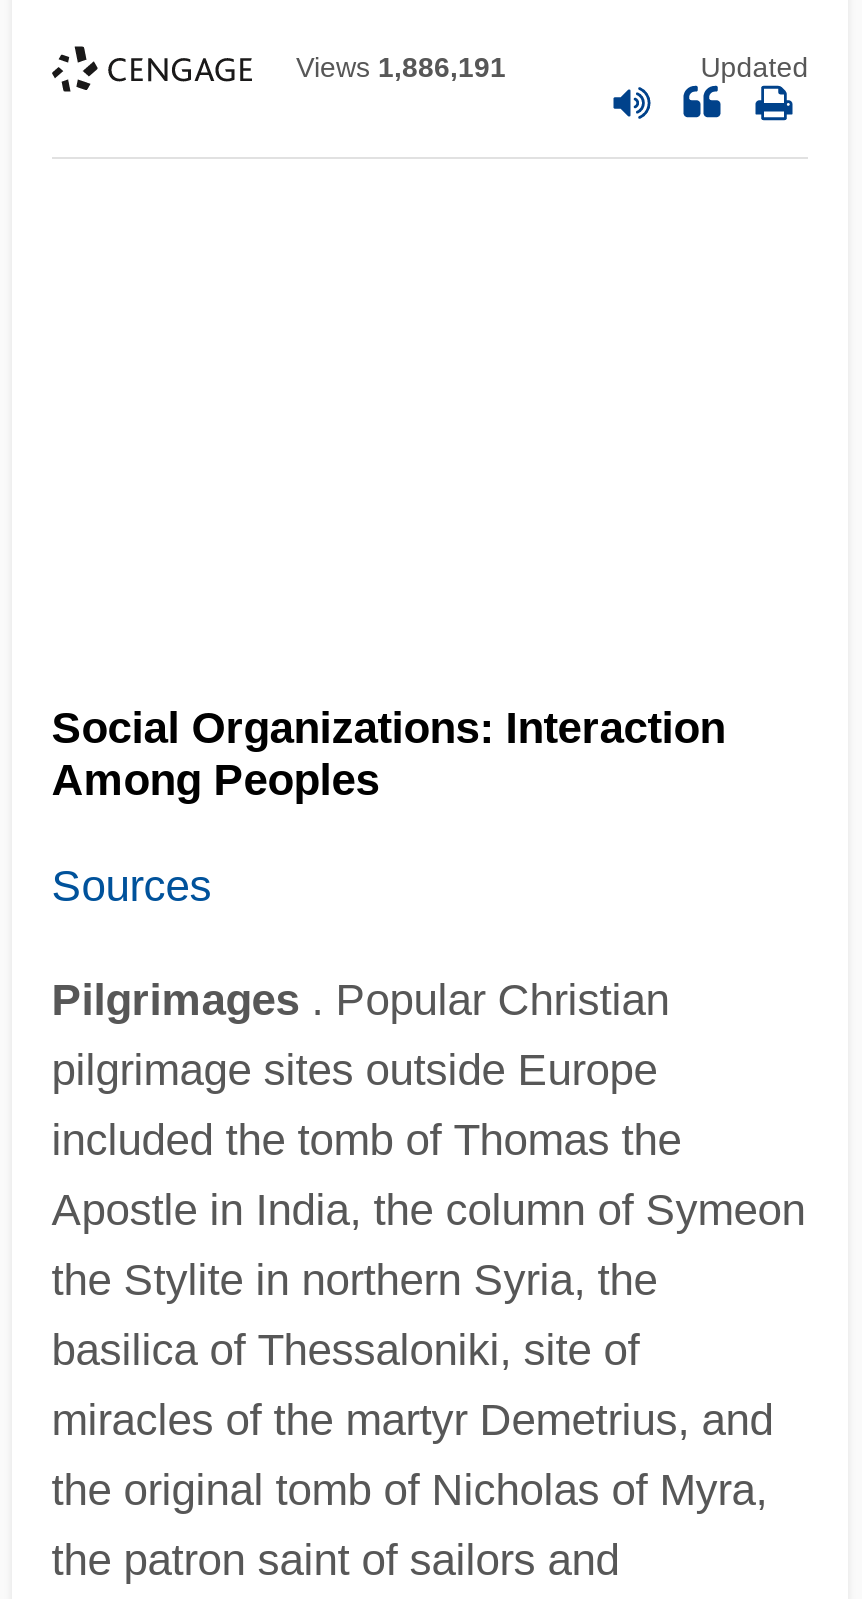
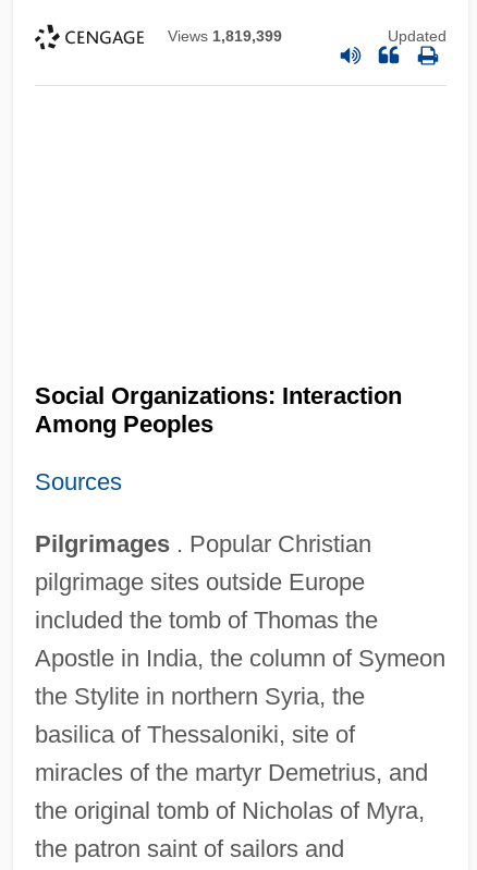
[296,52,506,84] Views 1,886,191 -> [168,28,282,45] Views 1,819,399

